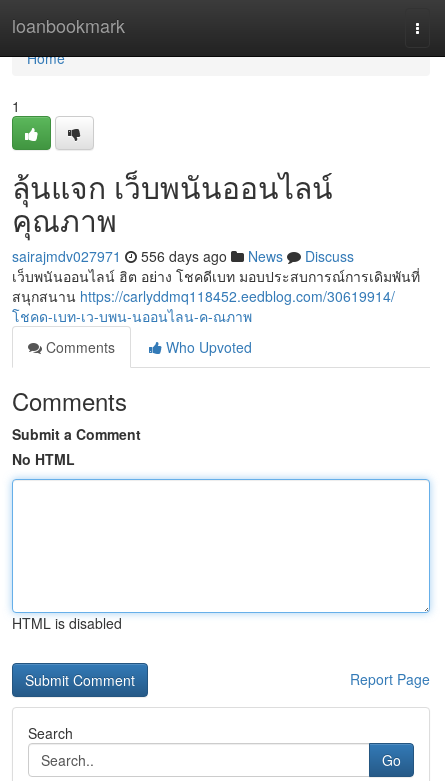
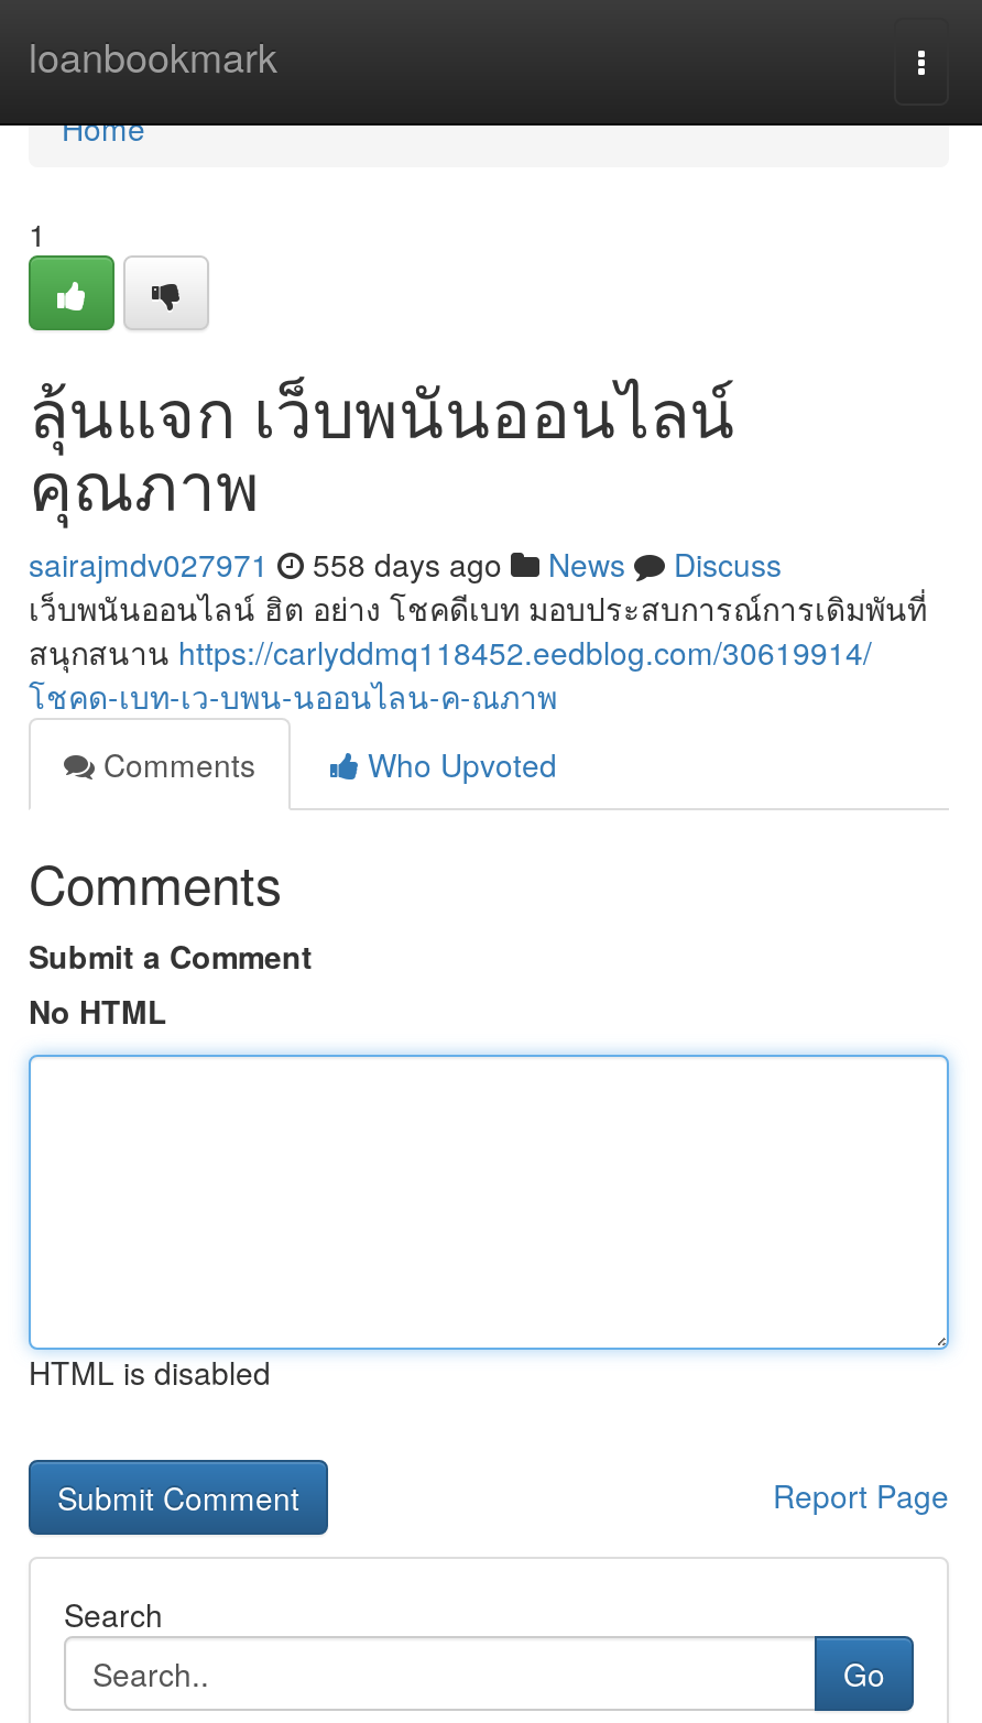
[12,246,354,266] sairajmdv027971 556 days ago News Discuss -> [29,542,782,586] sairajmdv027971 558 days ago News Discuss

